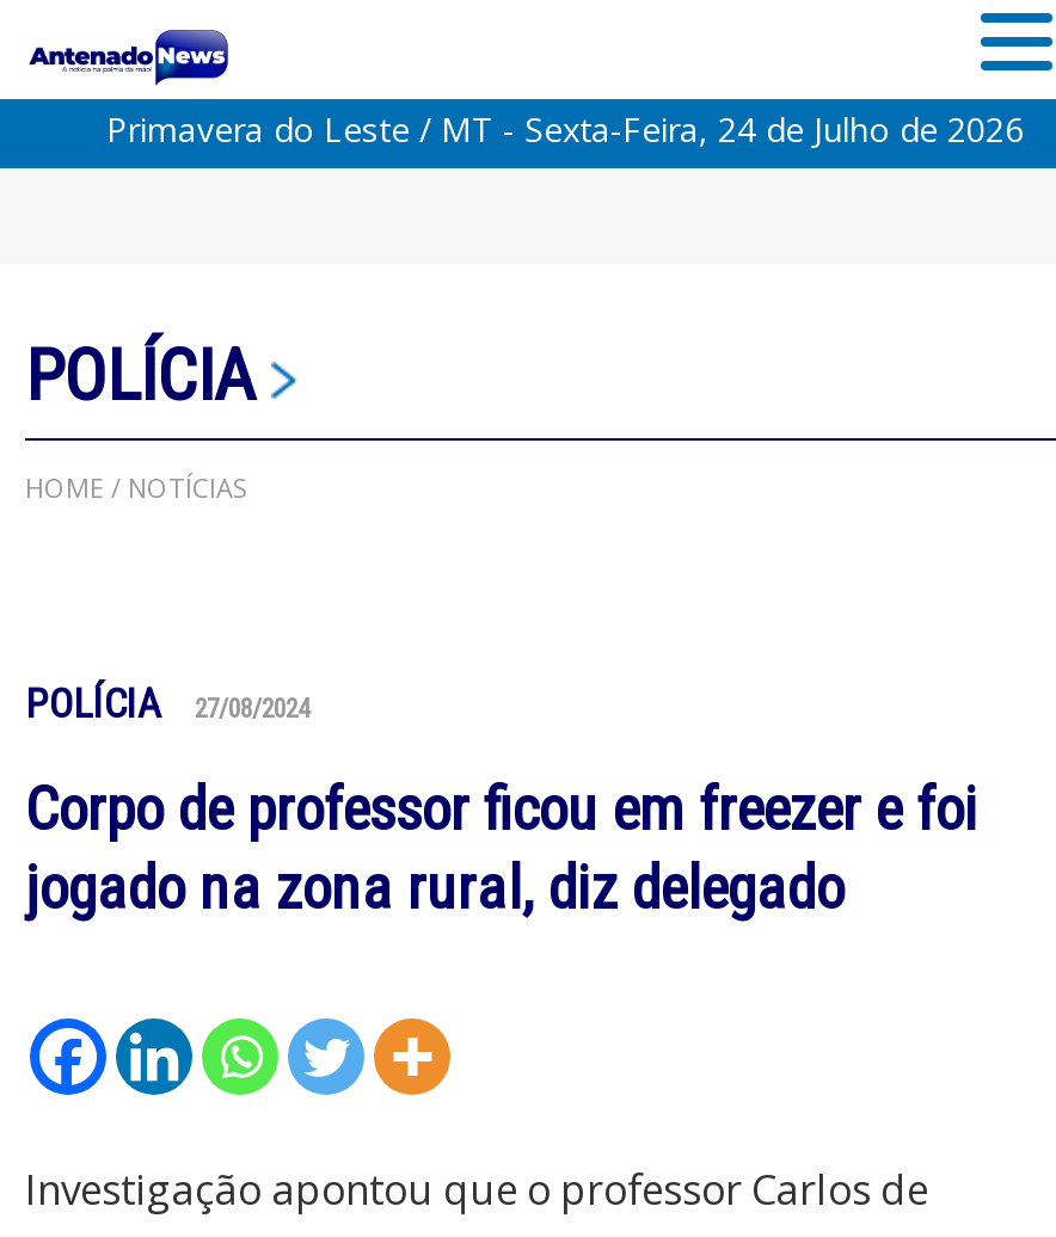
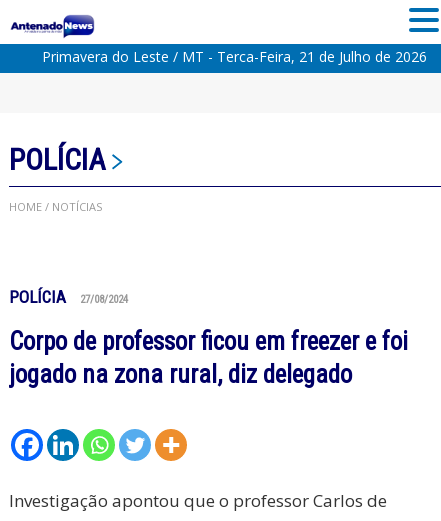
[106,106,1024,152] Primavera do Leste / MT - Sexta-Feira, 24 de Julho de 2026 -> [42,47,427,66] Primavera do Leste / MT - Terca-Feira, 21 de Julho de 2026

